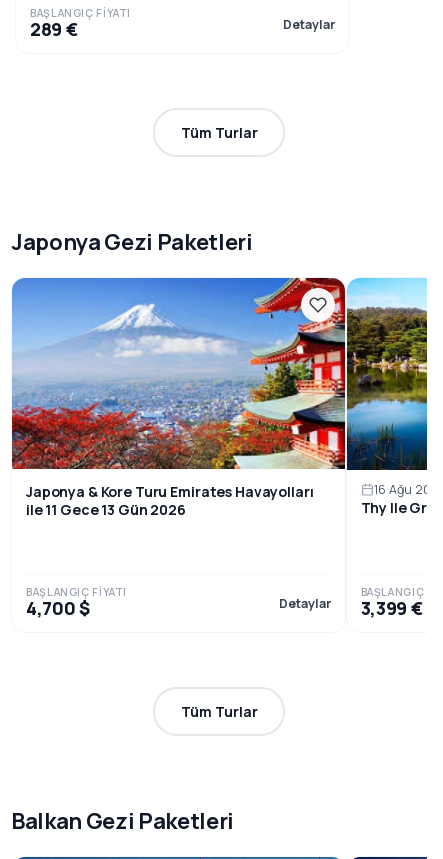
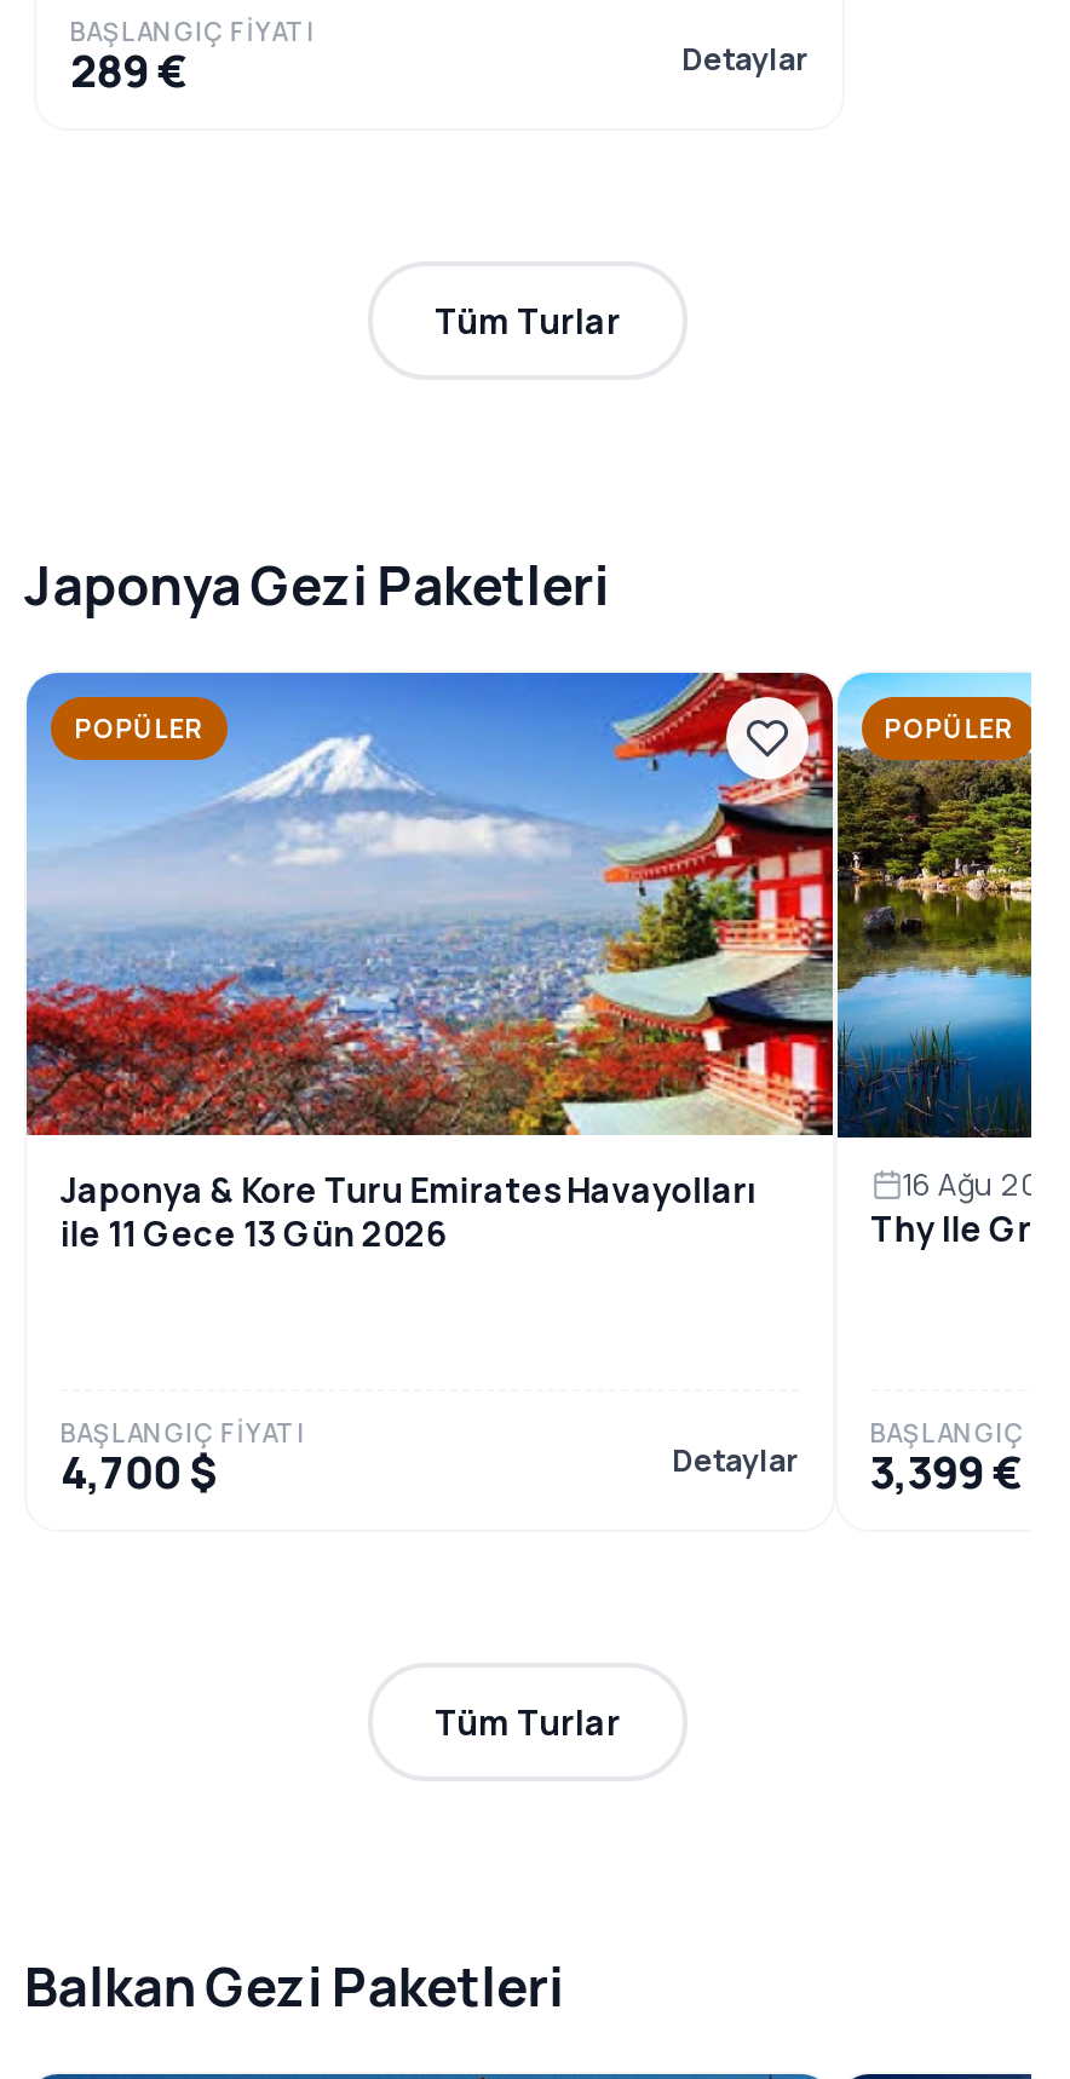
none -> [75,712,203,746] POPÜLER
none -> [885,712,1013,746] POPÜLER

